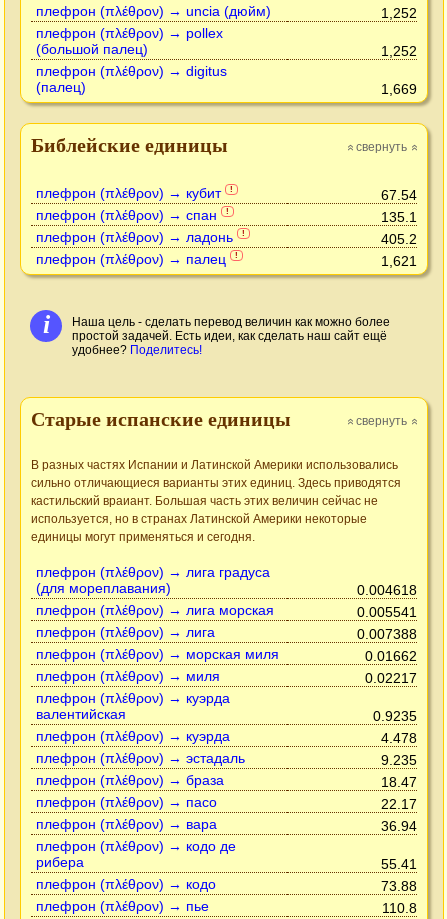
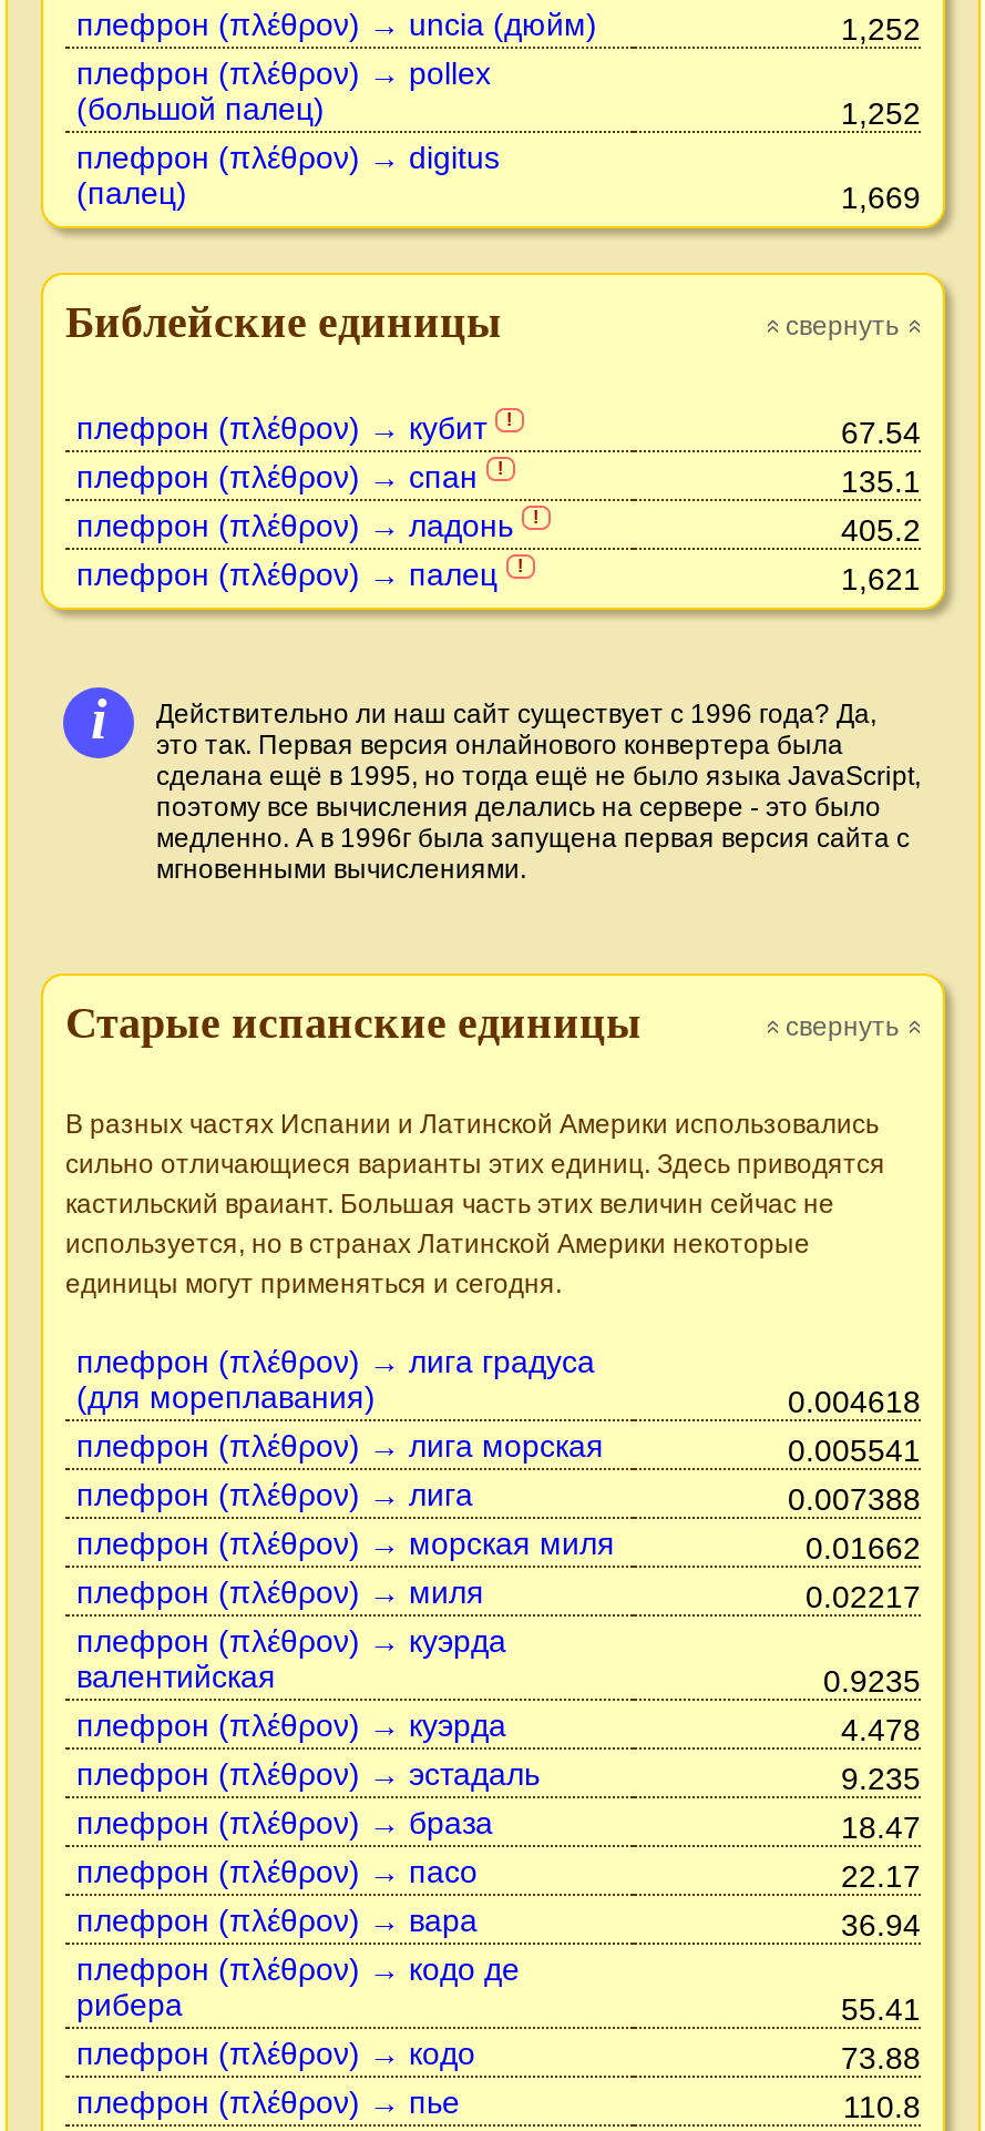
[72,315,390,357] Наша цель - сделать перевод величин как можно более | простой задачей. Есть идеи, как сделать наш сайт ещё | удобнее? Поделитесь! -> [156,699,921,885] Действительно ли наш сайт существует с 1996 года? Да, | это так. Первая версия онлайнового конвертера была | сделана ещё в 1995, но тогда ещё не было языка JavaScript, | поэтому все вычисления делались на сервере - это было | медленно. А в 1996г была запущена первая версия сайта с | мгновенными вычислениями.

